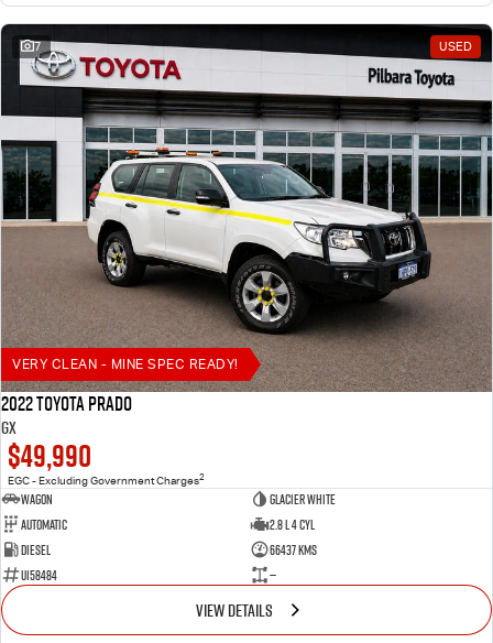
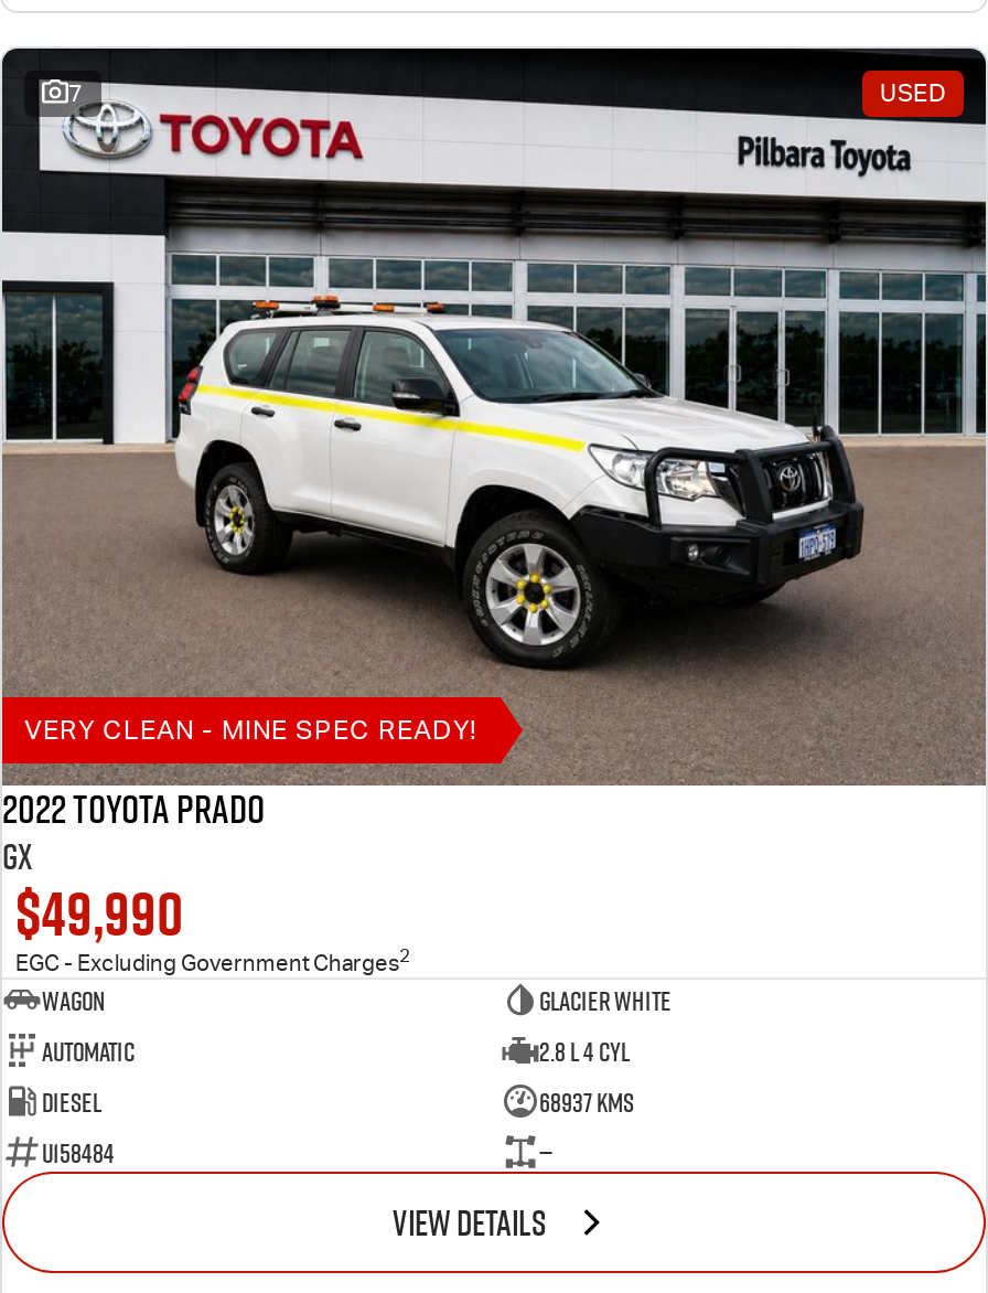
[269,540,316,559] 66437 Kms -> [539,1082,634,1120] 68937 Kms

